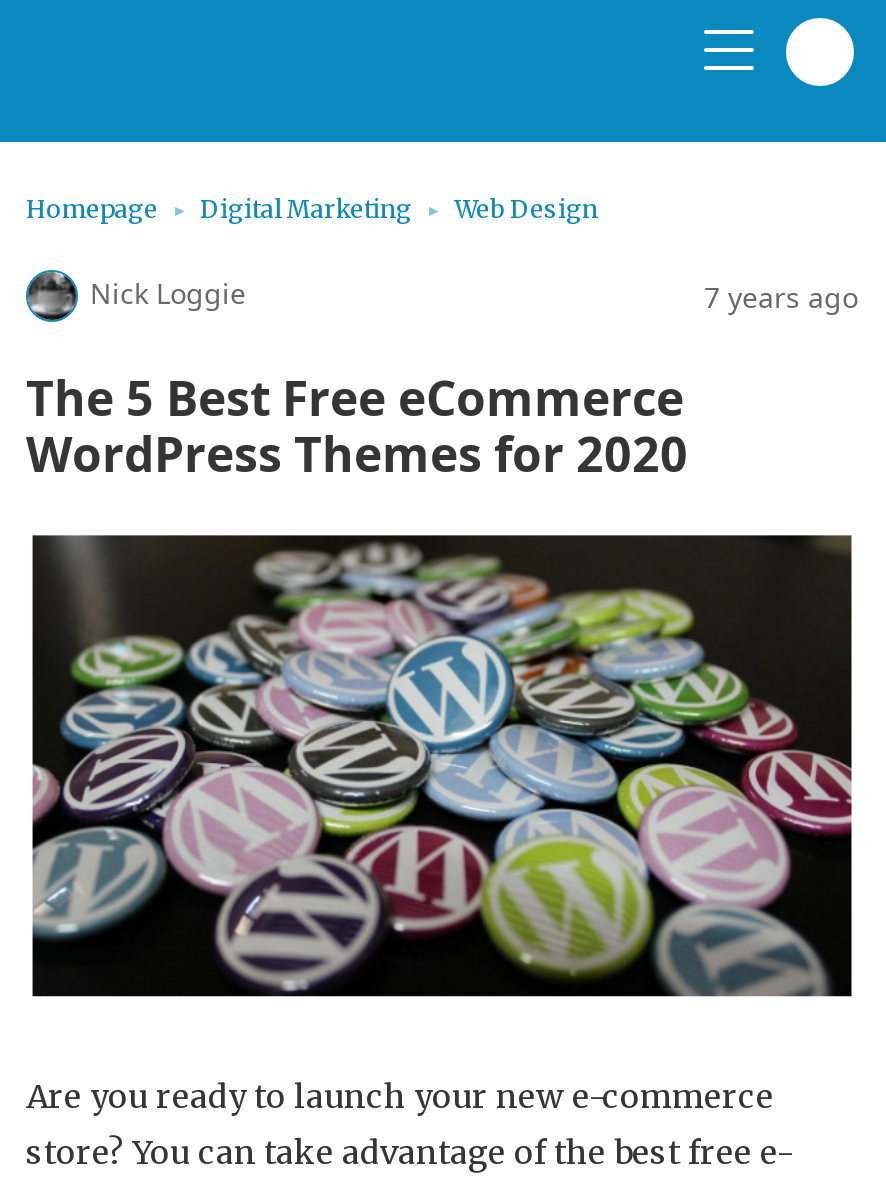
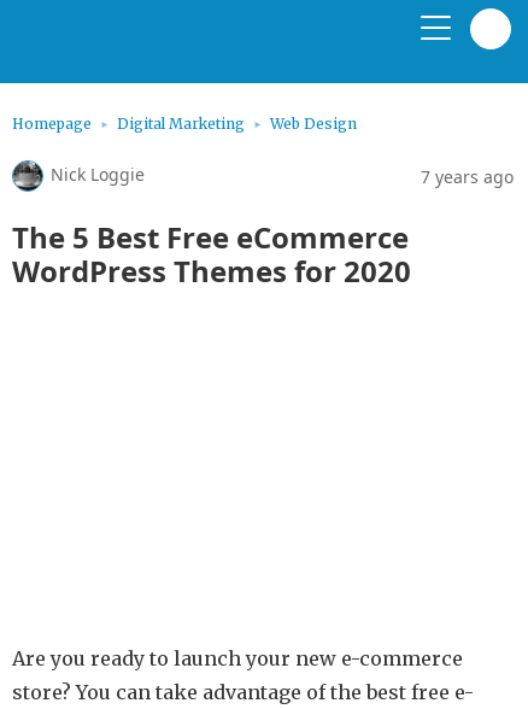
[30,532,854,998] [image] -> none

